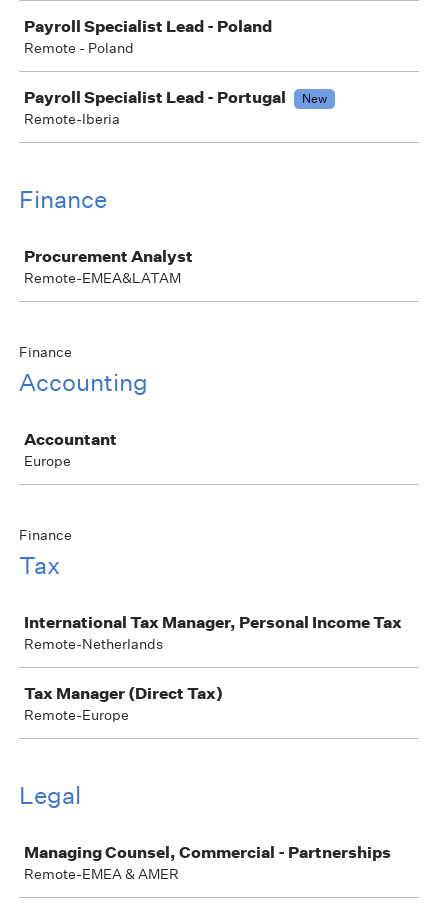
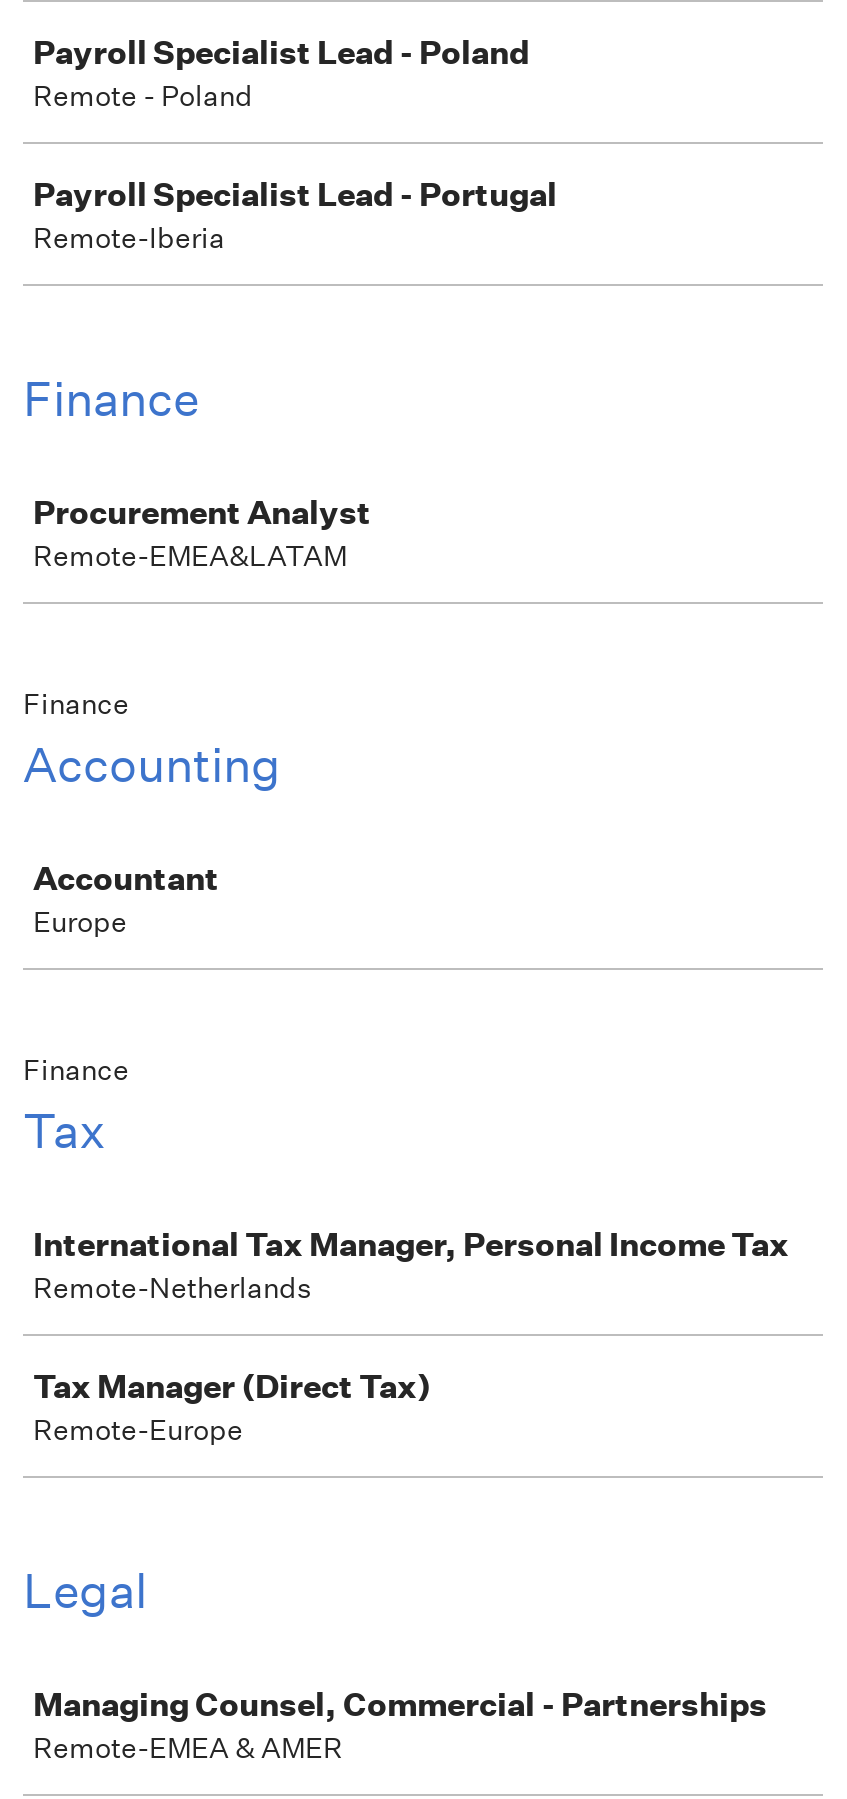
[302,90,327,107] New -> none

